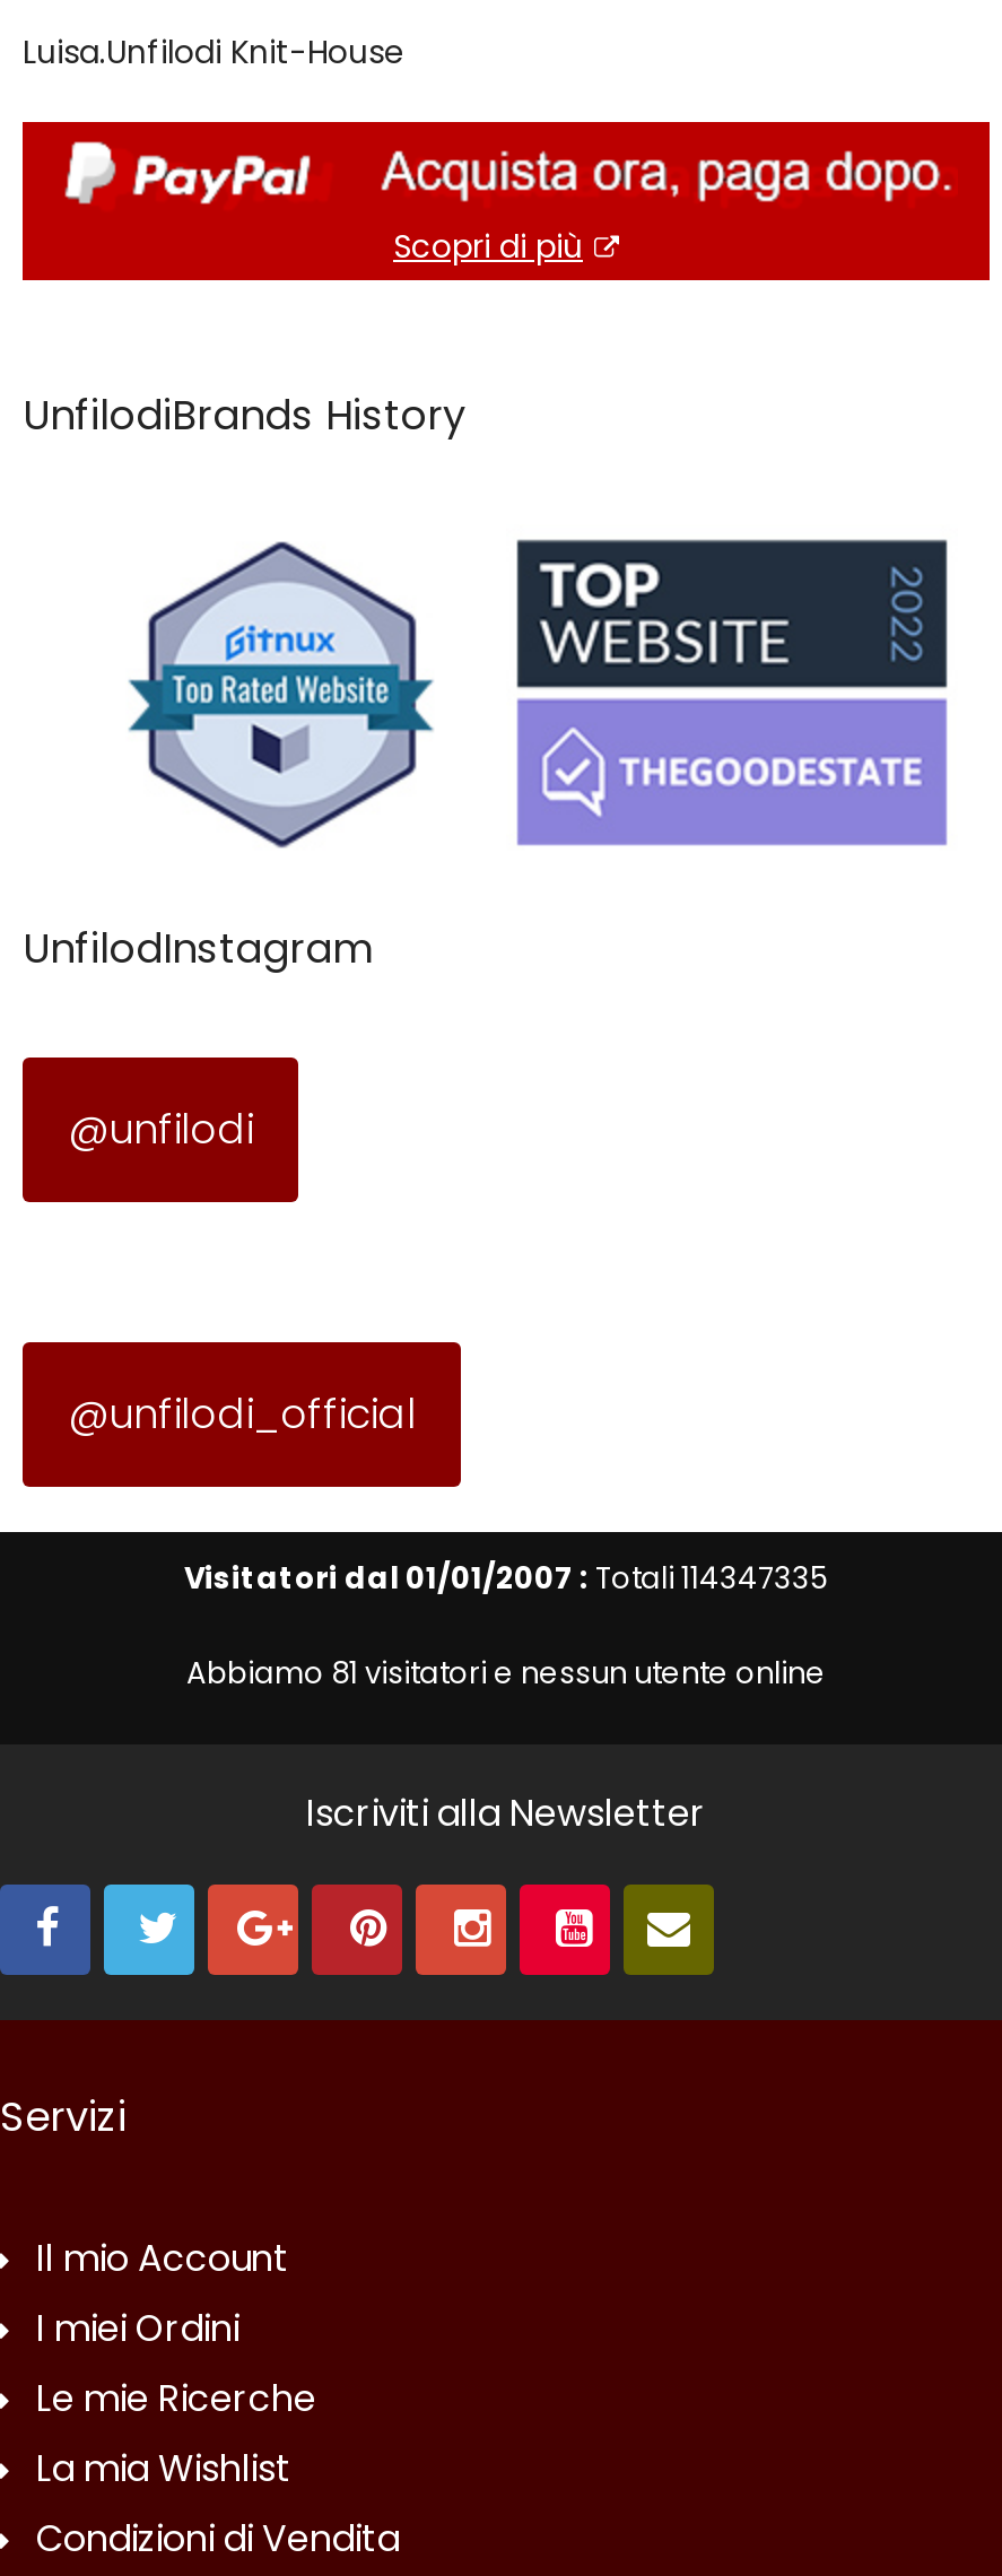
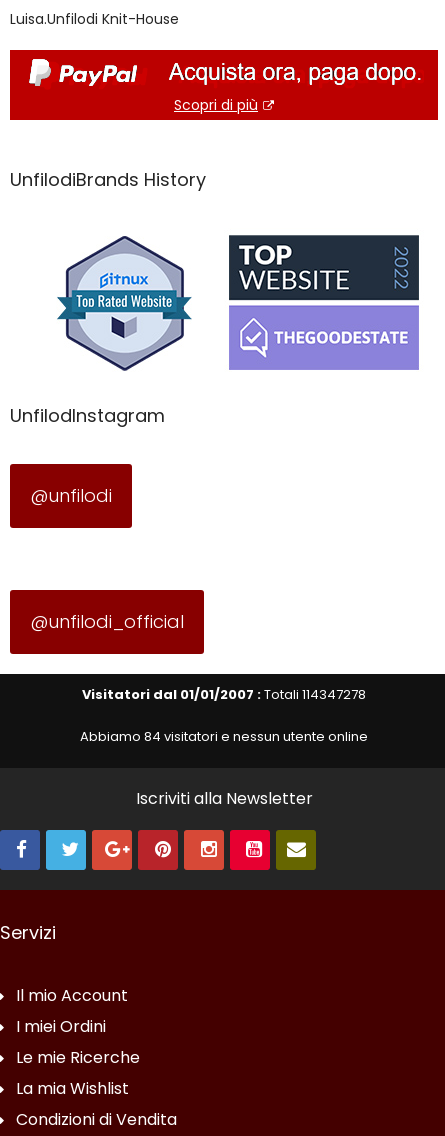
[184,1557,828,1600] Visitatori dal 01/01/2007 : Totali 114347335 -> [82,685,366,704] Visitatori dal 01/01/2007 : Totali 114347278
[186,1652,826,1695] Abbiamo 81 visitatori e nessun utente online -> [80,727,368,746] Abbiamo 84 visitatori e nessun utente online

